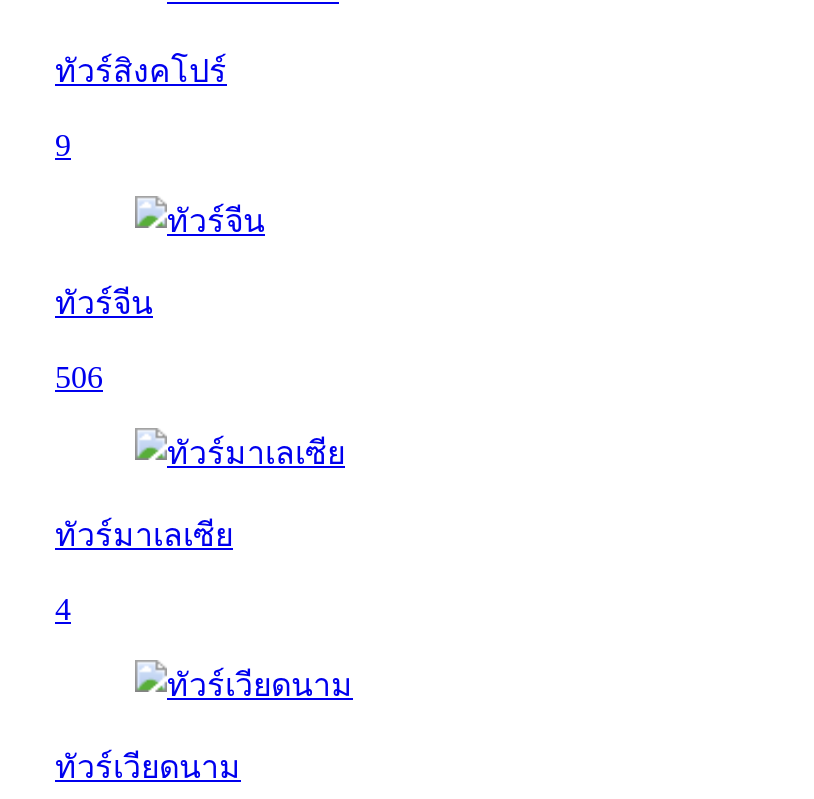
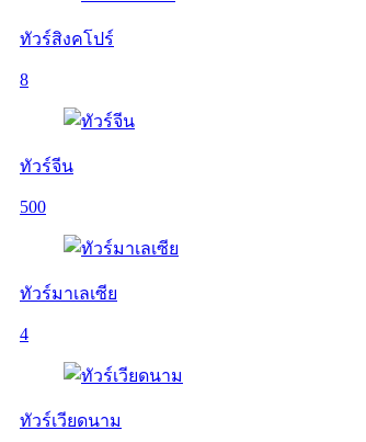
[55,128,71,162] 9 -> [20,70,28,89] 8
[55,360,103,394] 506 -> [20,197,46,216] 500

